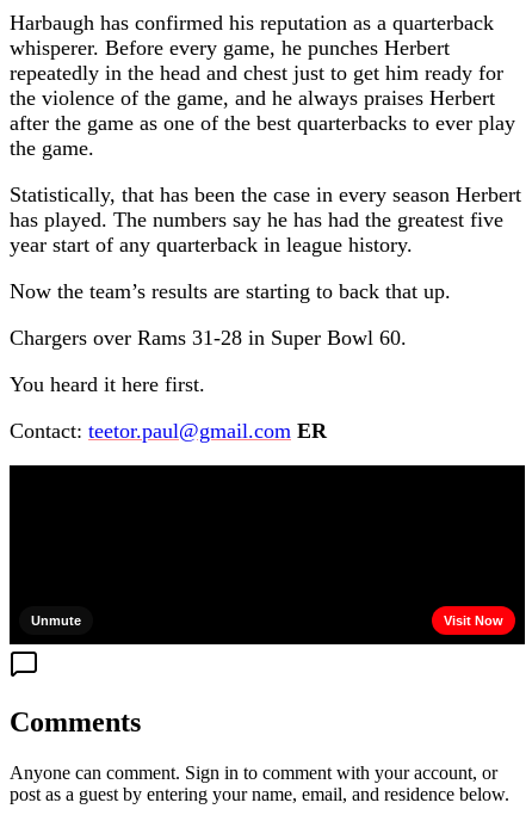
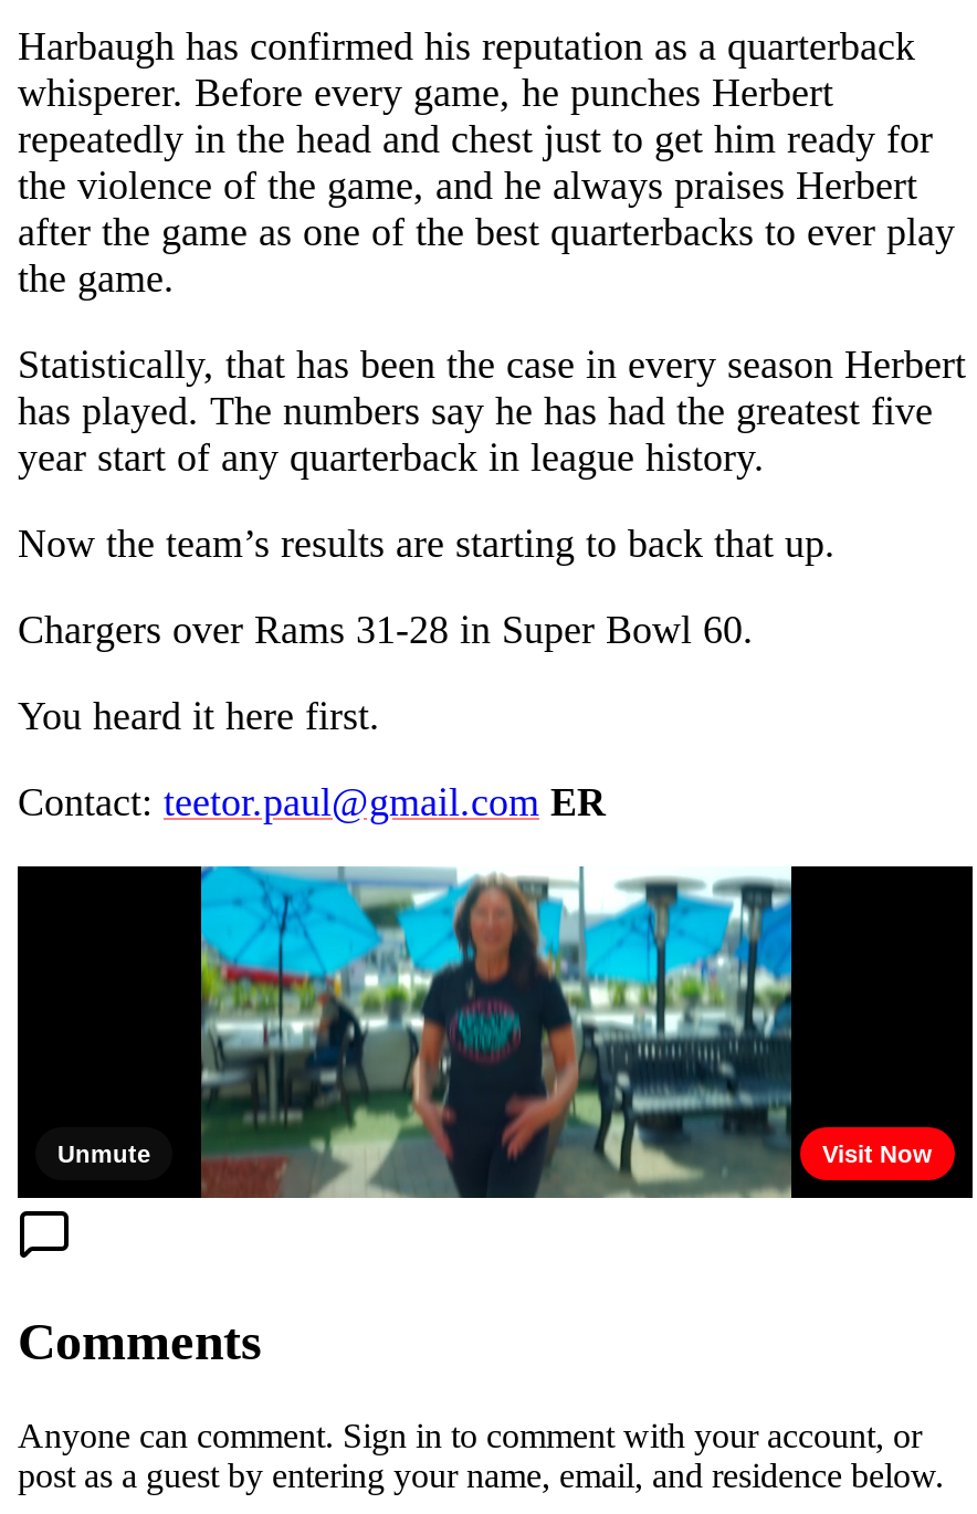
none -> [199,864,794,1200] [image]

